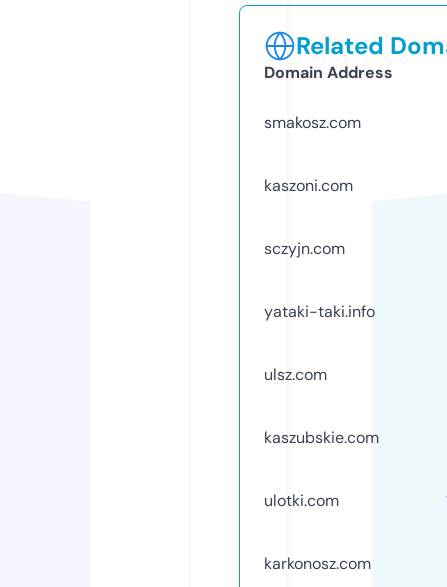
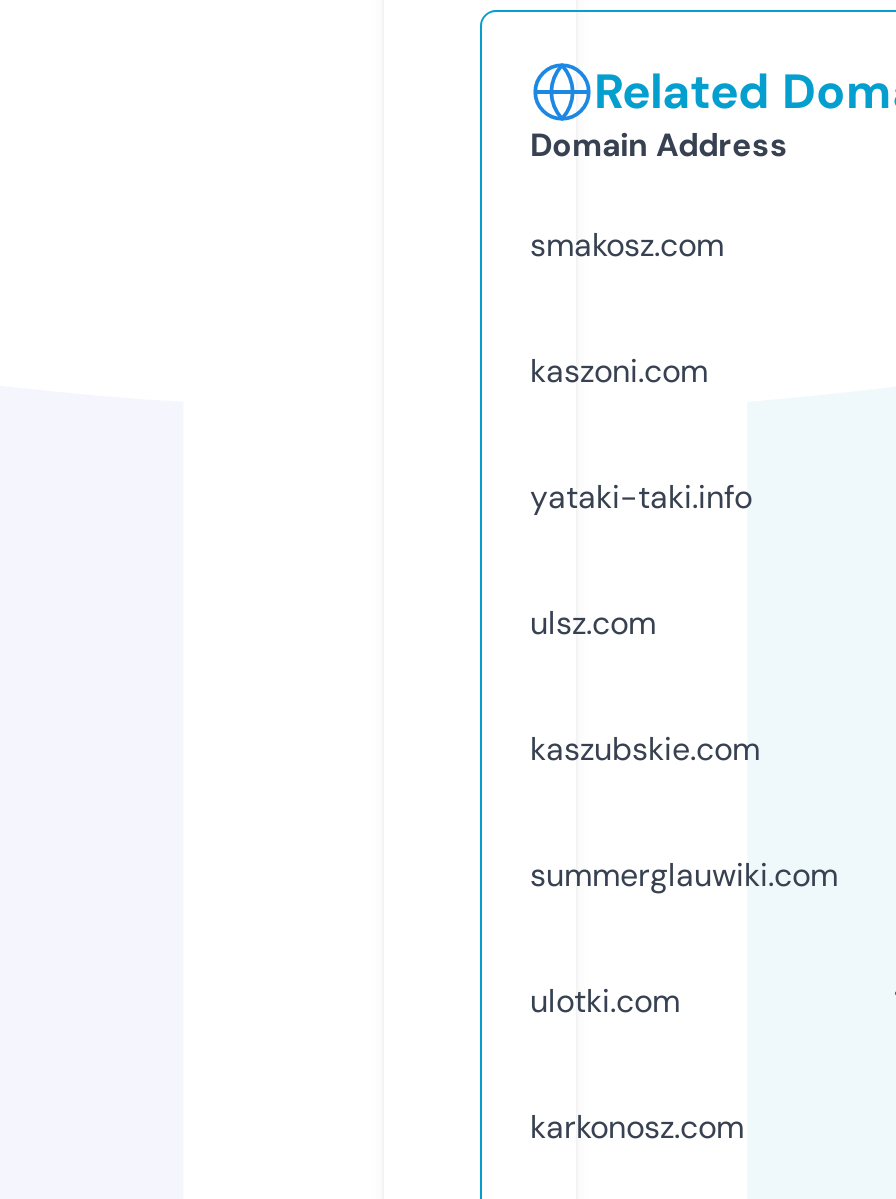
[264,238,345,259] sczyjn.com -> none
moved [264,301,379,448] -> [530,476,760,770]: yataki-taki.info | ulsz.com | kaszubskie.com
none -> [530,854,838,896] summerglauwiki.com

